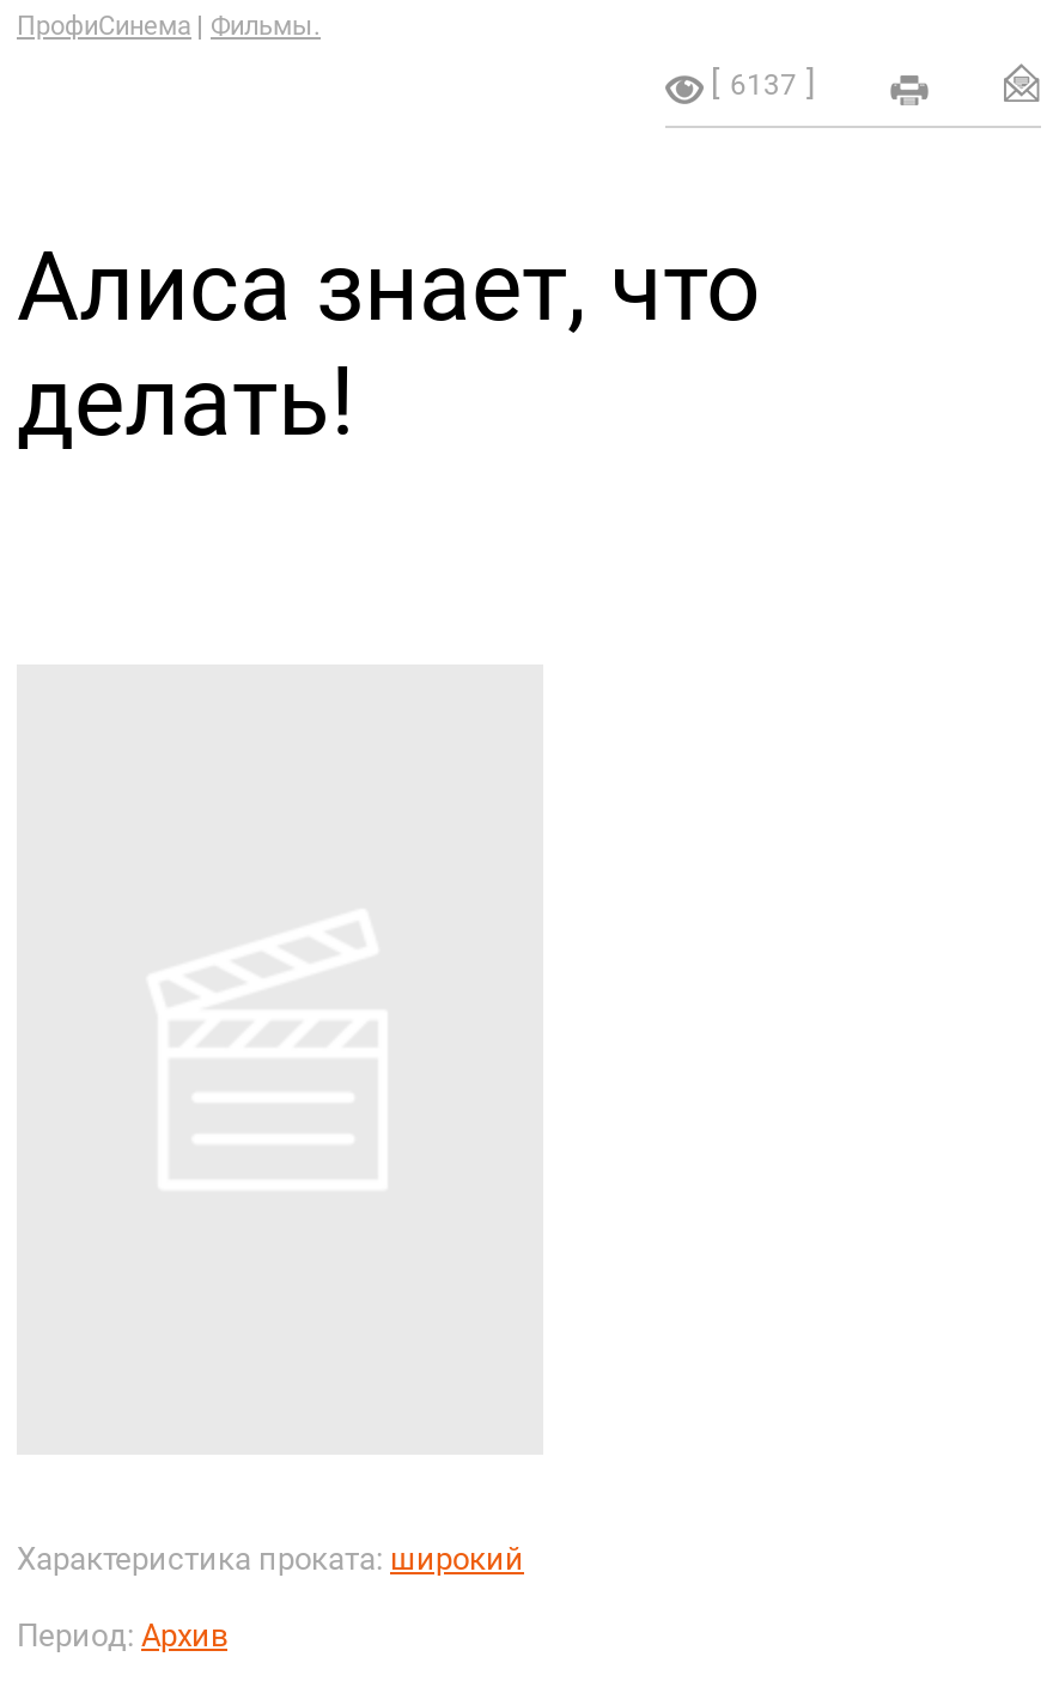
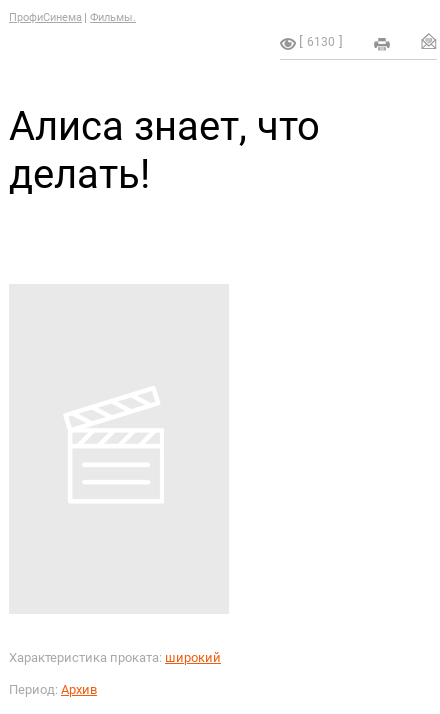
[730,68,797,102] 6137 -> [307,35,335,49] 6130

